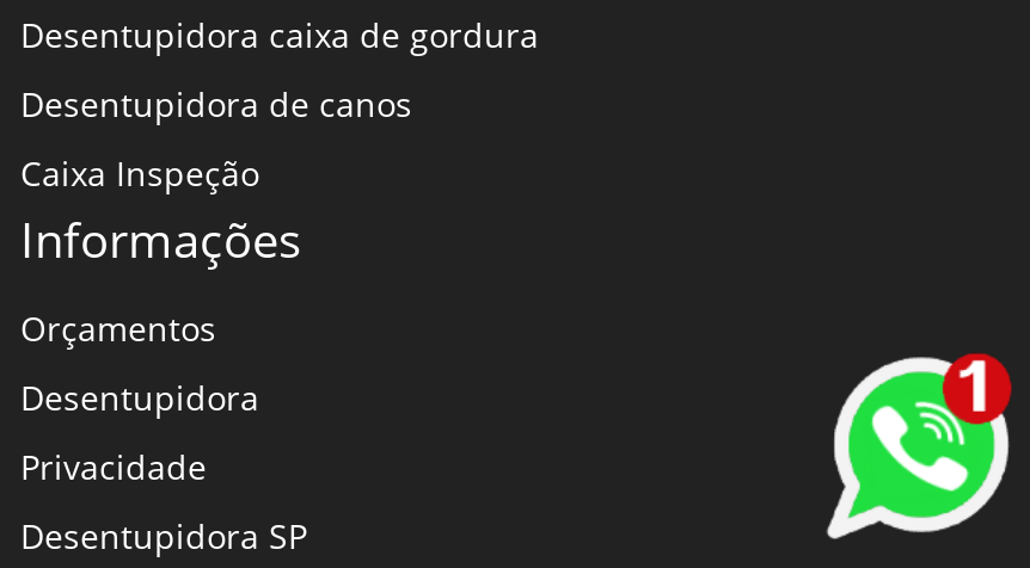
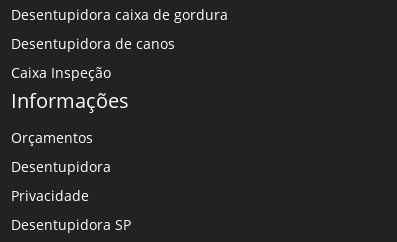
[826,351,1014,542] [image] -> none

